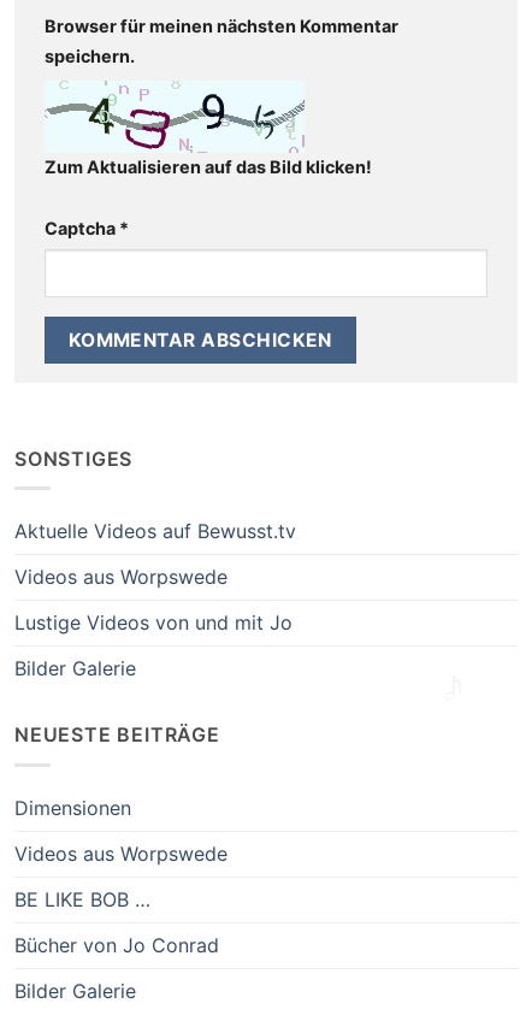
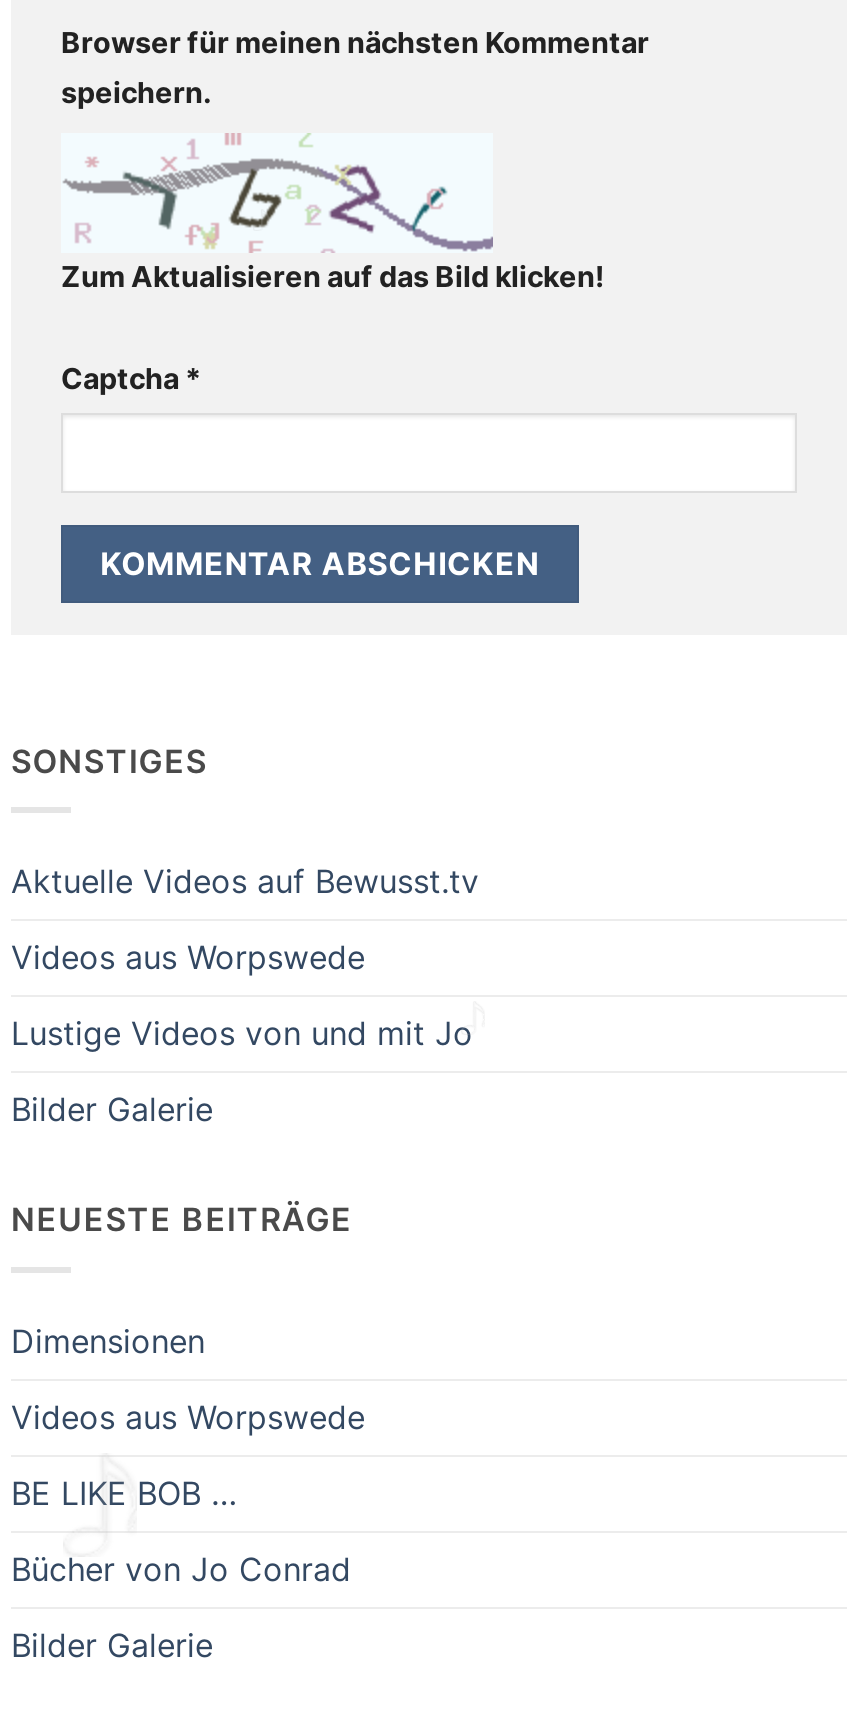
[45,81,306,153] [image] -> [71,133,493,253] [image]

